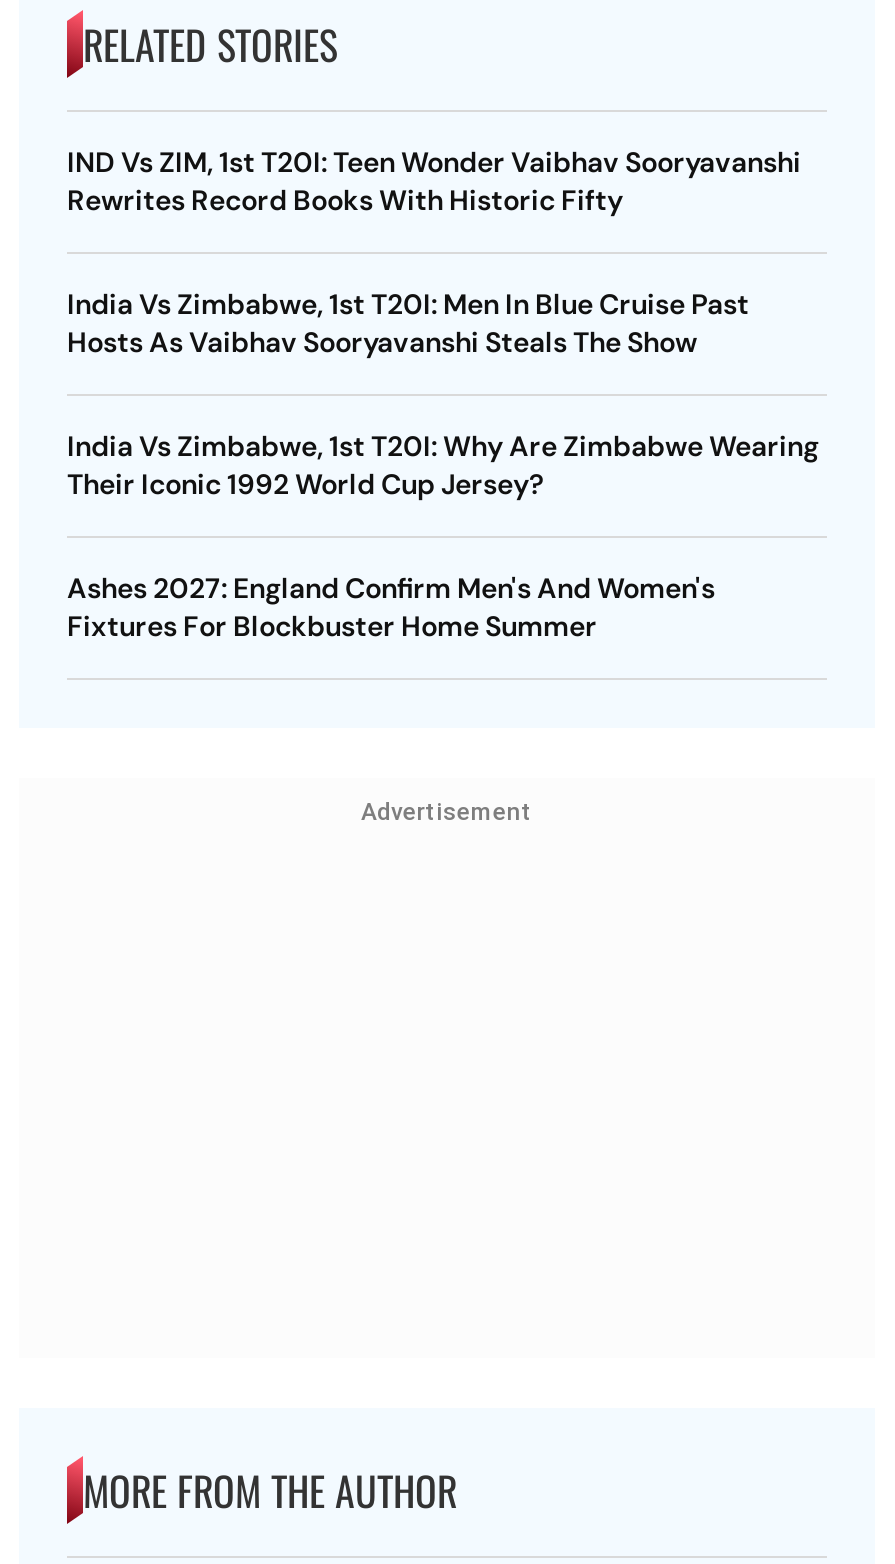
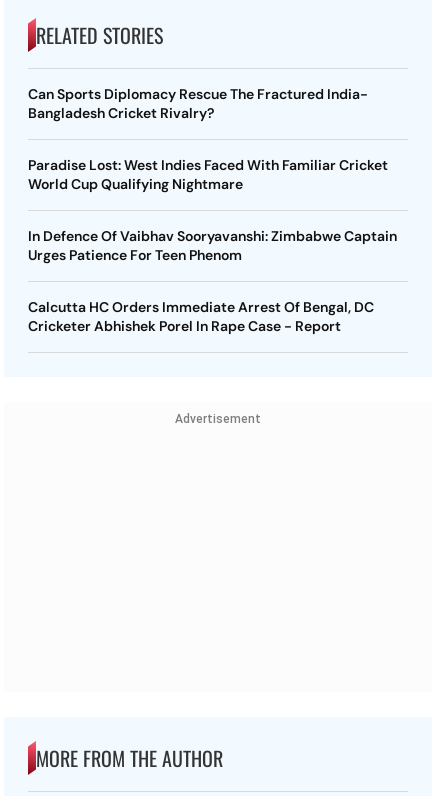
[67,143,801,217] IND Vs ZIM, 1st T20I: Teen Wonder Vaibhav Sooryavanshi | Rewrites Record Books With Historic Fifty -> [28,85,368,122] Can Sports Diplomacy Rescue The Fractured India- | Bangladesh Cricket Rivalry?
[67,285,749,359] India Vs Zimbabwe, 1st T20I: Men In Blue Cruise Past | Hosts As Vaibhav Sooryavanshi Steals The Show -> [28,156,388,193] Paradise Lost: West Indies Faced With Familiar Cricket | World Cup Qualifying Nightmare
[67,427,819,501] India Vs Zimbabwe, 1st T20I: Why Are Zimbabwe Wearing | Their Iconic 1992 World Cup Jersey? -> [28,227,397,264] In Defence Of Vaibhav Sooryavanshi: Zimbabwe Captain | Urges Patience For Teen Phenom
[67,569,715,643] Ashes 2027: England Confirm Men's And Women's | Fixtures For Blockbuster Home Summer -> [28,298,374,335] Calcutta HC Orders Immediate Arrest Of Bengal, DC | Cricketer Abhishek Porel In Rape Case - Report

